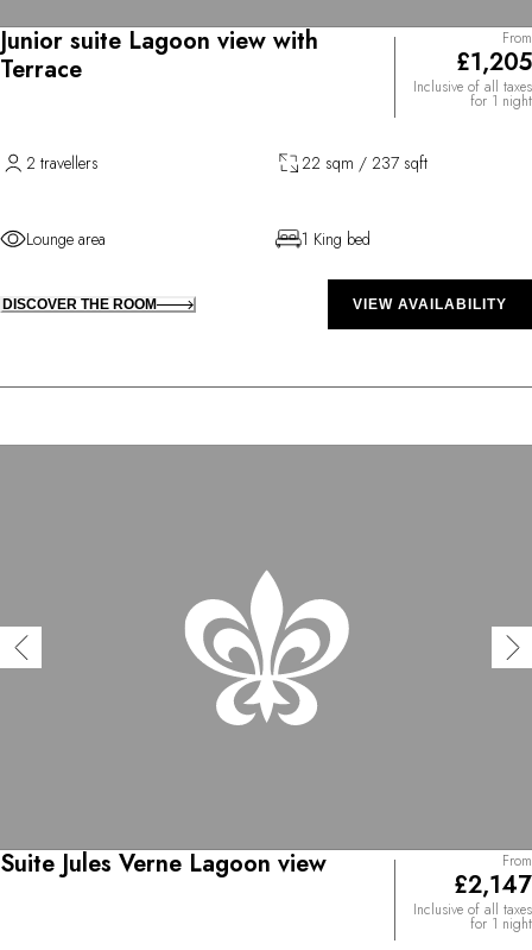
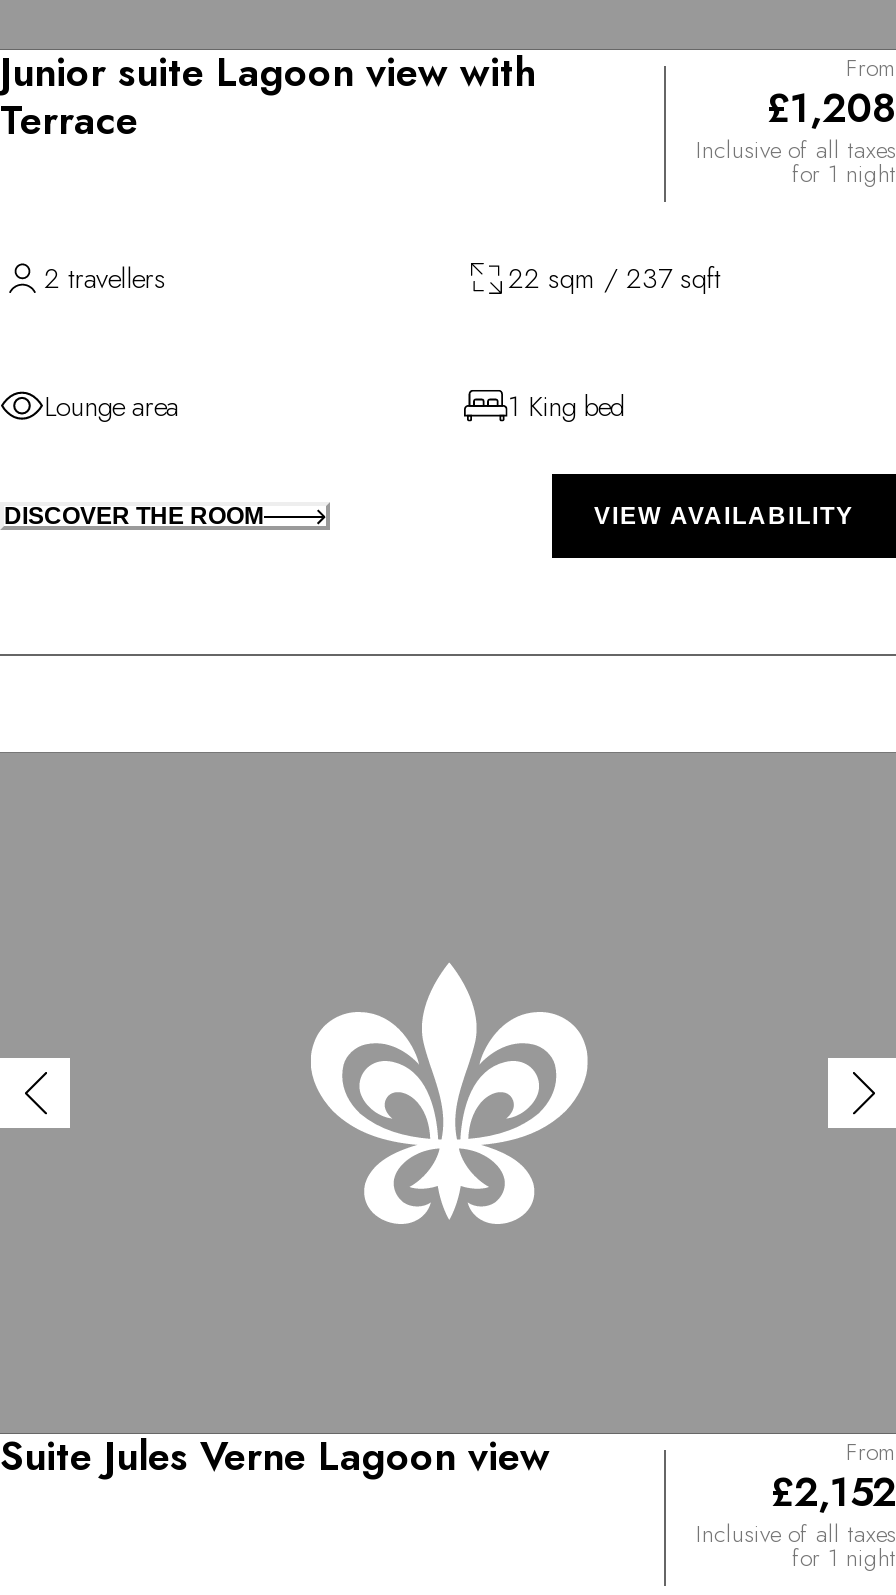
[456,46,532,80] £1,205 -> [766,81,896,139] £1,208
[454,868,532,903] £2,147 -> [770,1464,896,1522] £2,152

